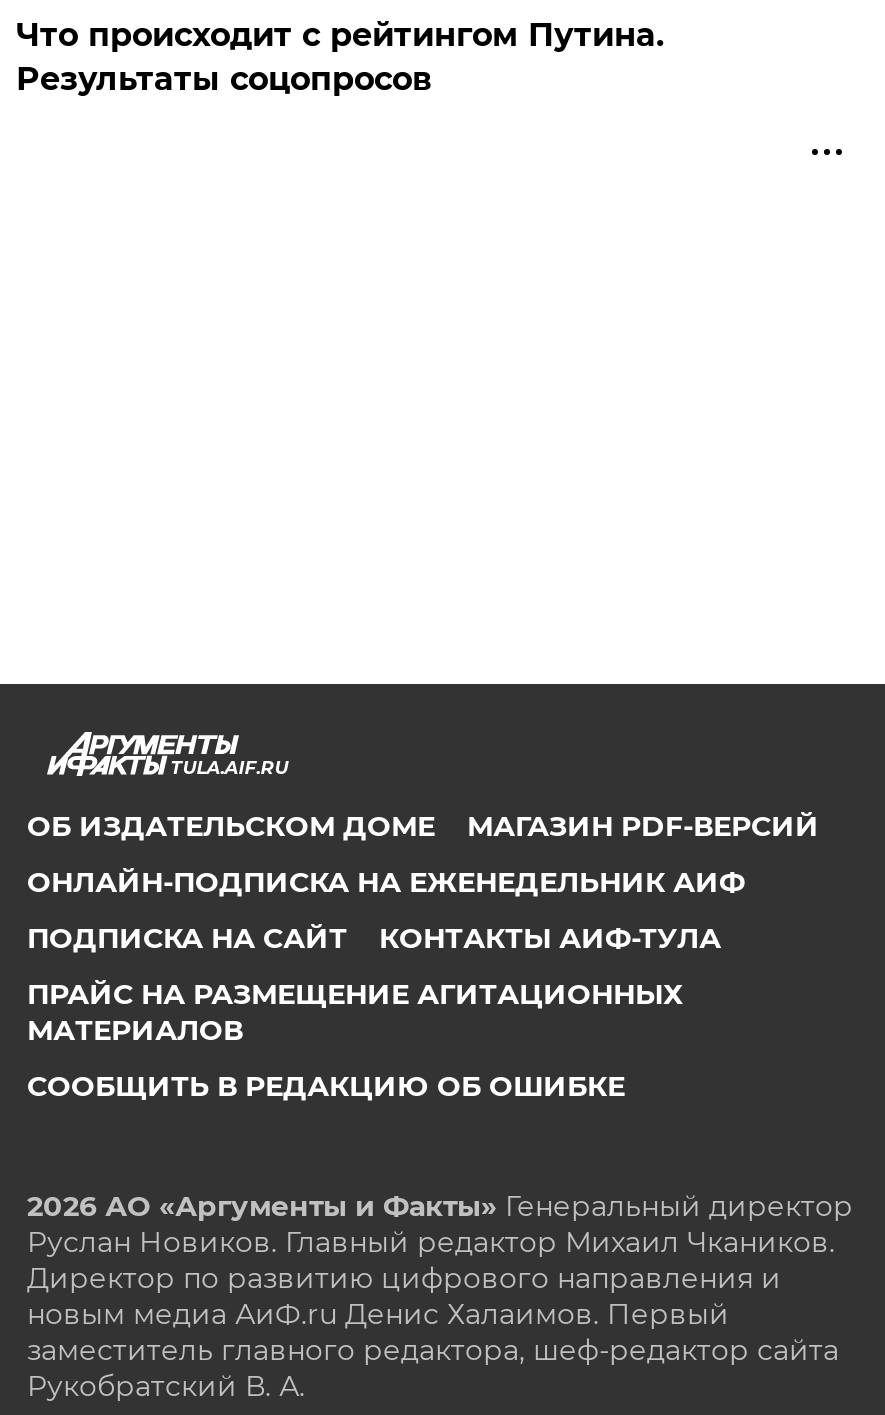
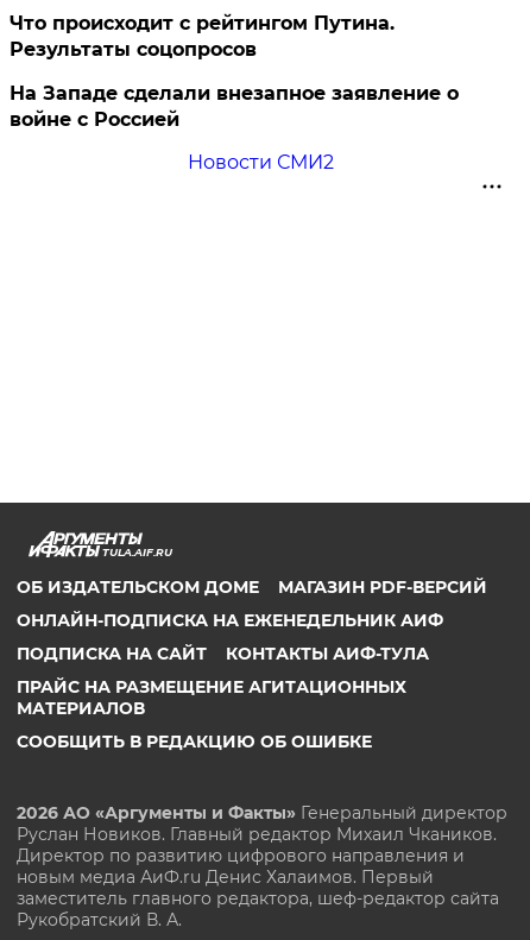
none -> [10,82,459,173] На Западе сделали внезапное заявление о | войне с Россией | Новости СМИ2

